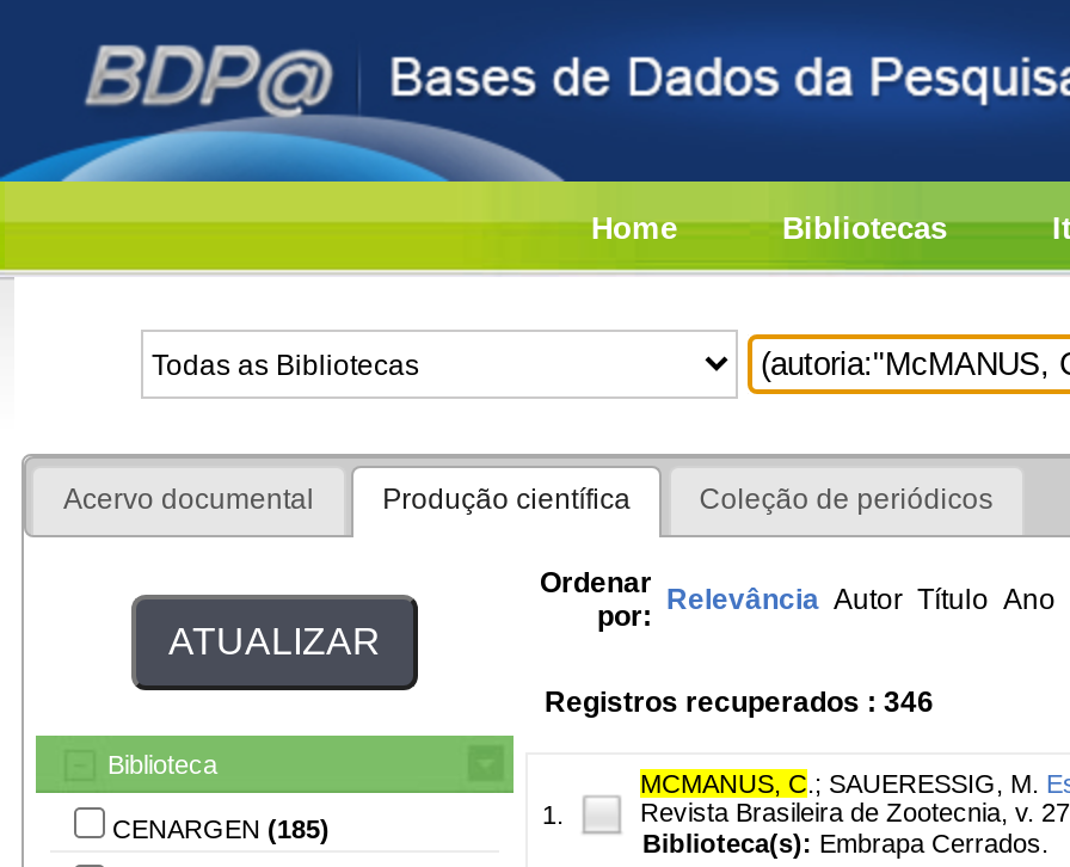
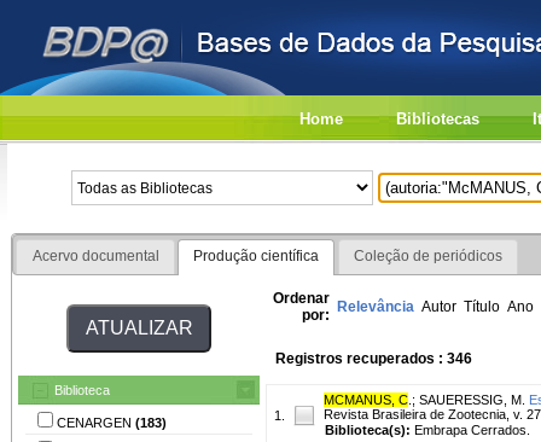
[112,813,330,842] CENARGEN (185) -> [57,415,167,429] CENARGEN (183)

